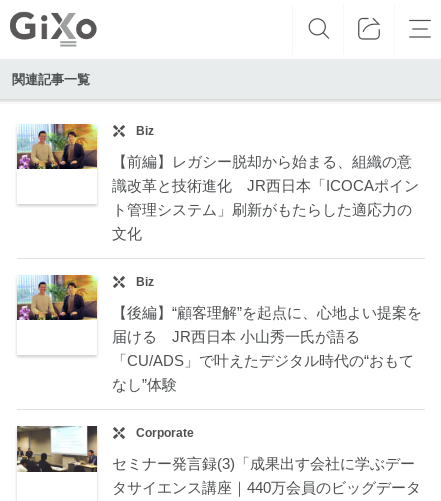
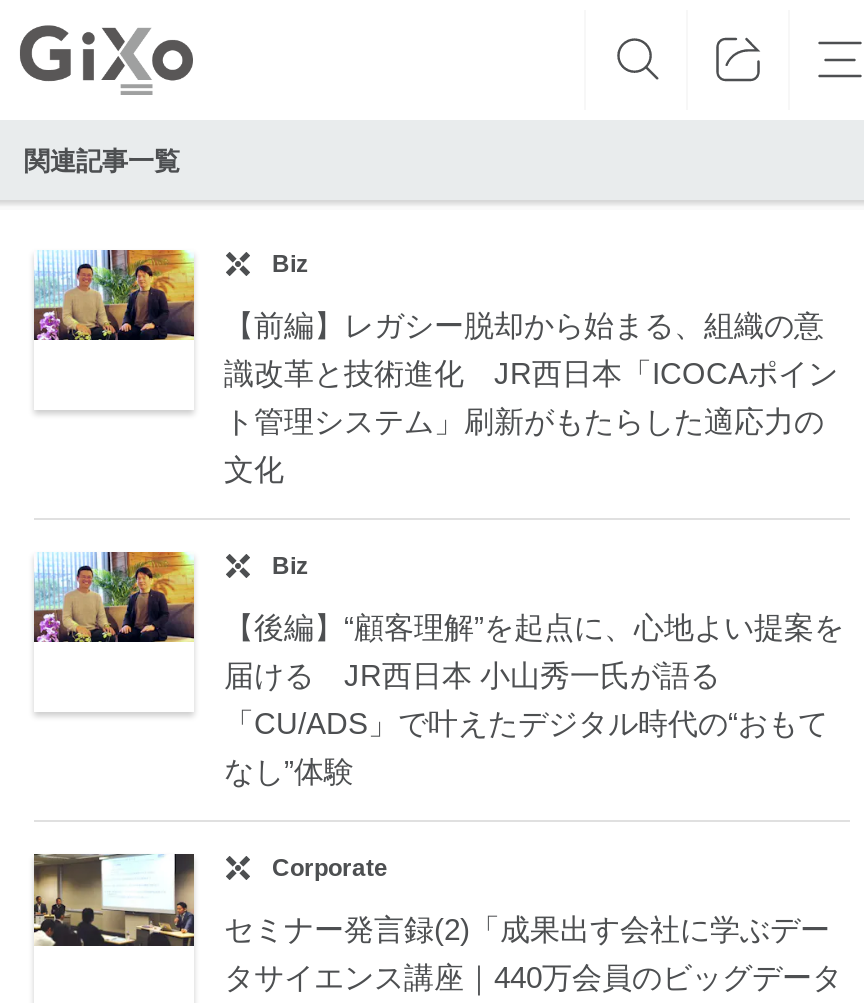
[112,455,415,472] セミナー発言録(3)「成果出す会社に学ぶデー -> [224,912,830,946] セミナー発言録(2)「成果出す会社に学ぶデー

